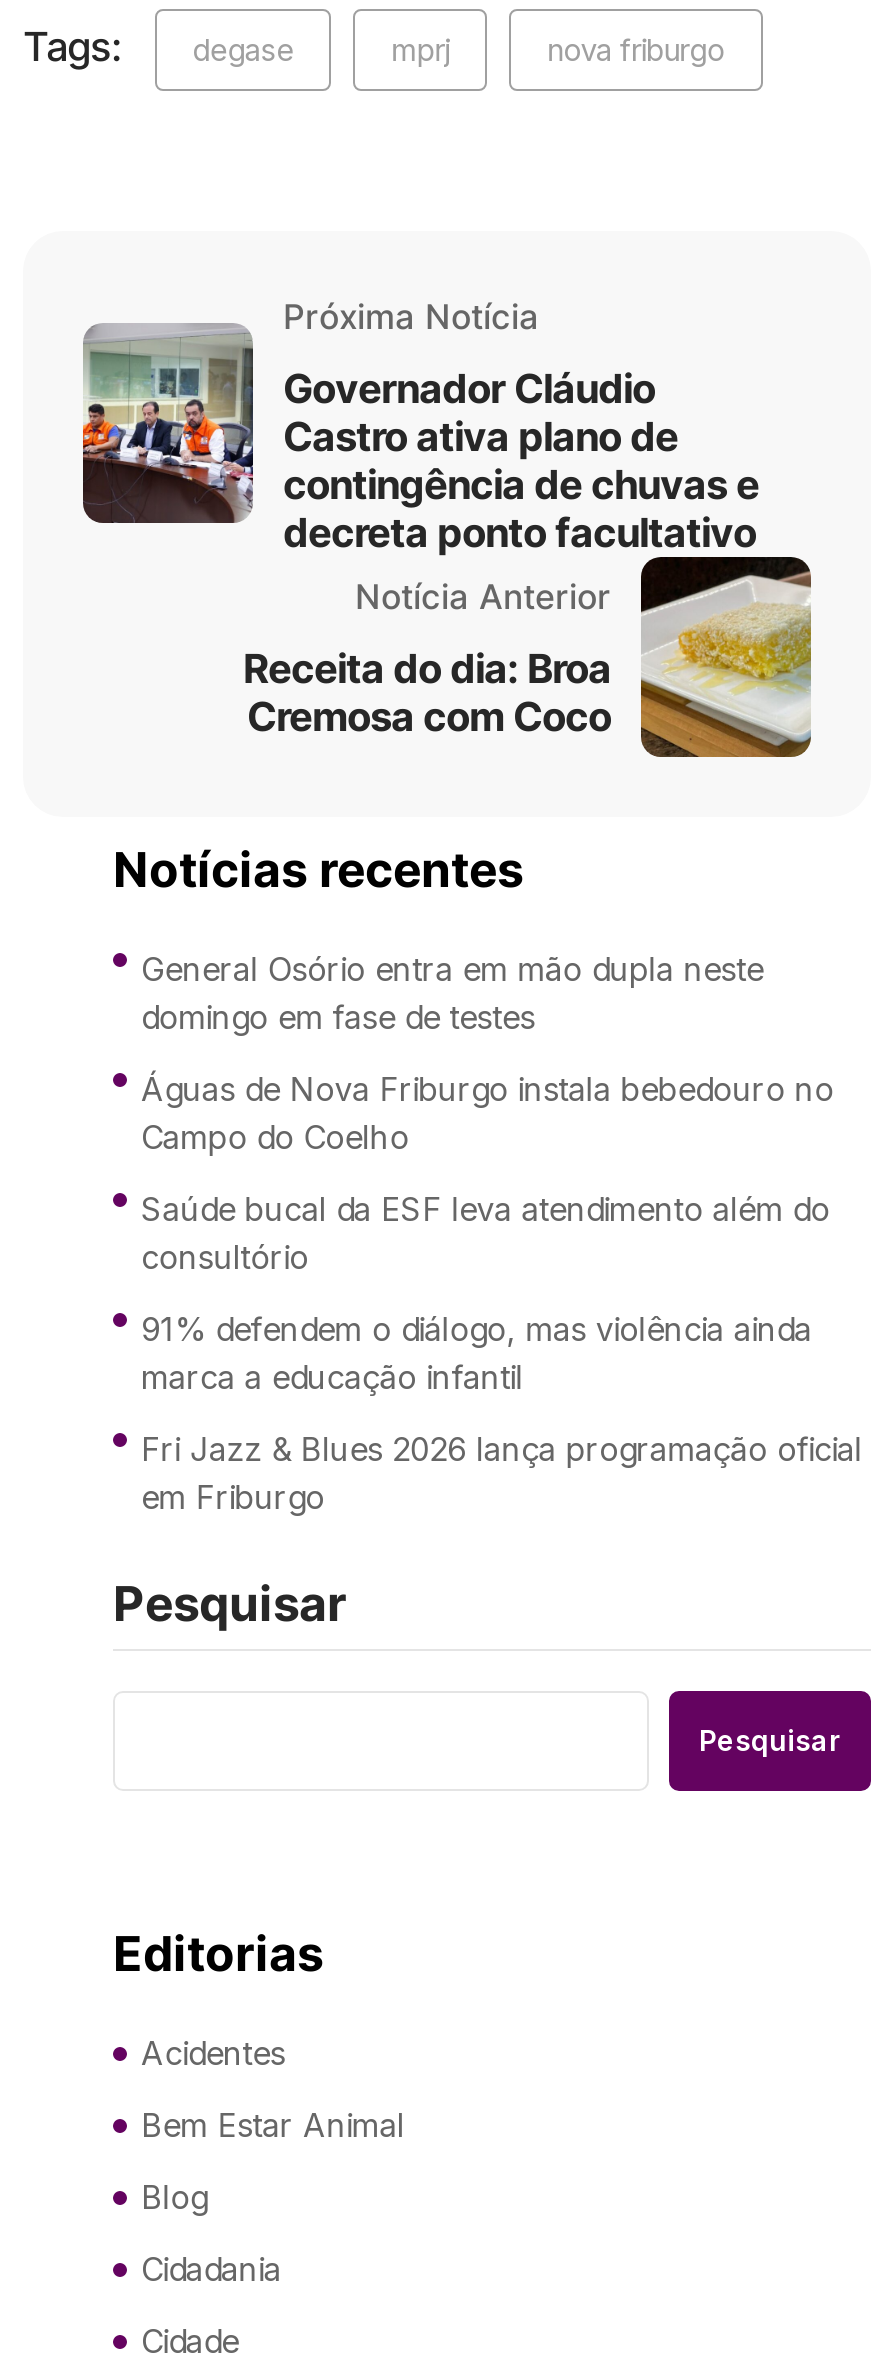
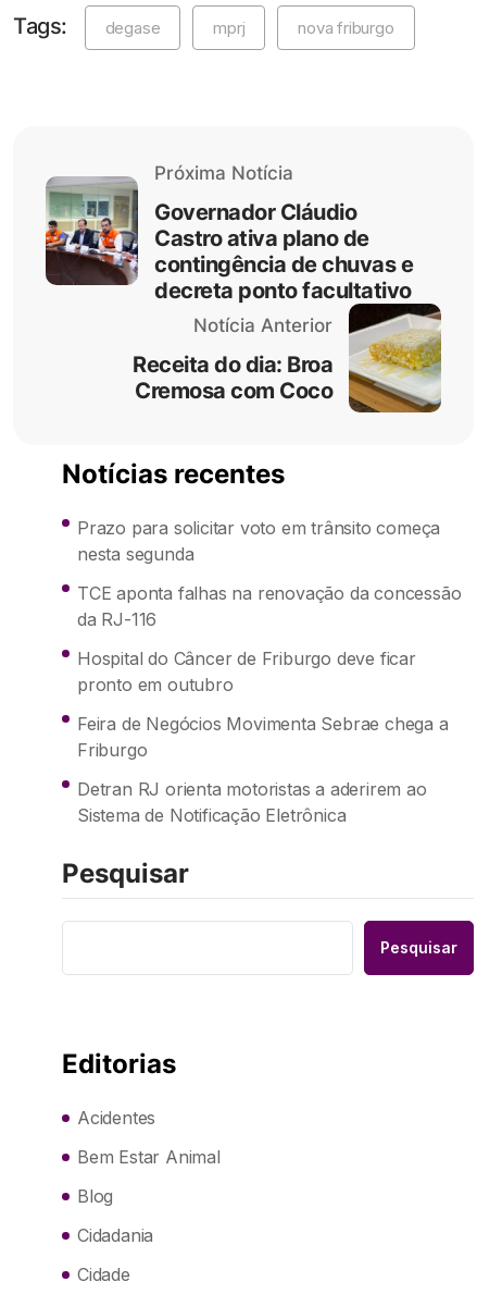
[141,948,763,1036] General Osório entra em mão dupla neste | domingo em fase de testes -> [77,517,440,564] Prazo para solicitar voto em trânsito começa | nesta segunda
[141,1068,834,1156] Águas de Nova Friburgo instala bebedouro no | Campo do Coelho -> [77,582,461,630] TCE aponta falhas na renovação da concessão | da RJ-116
[141,1188,830,1276] Saúde bucal da ESF leva atendimento além do | consultório -> [77,647,416,695] Hospital do Câncer de Friburgo deve ficar | pronto em outubro
[141,1308,812,1396] 91% defendem o diálogo, mas violência ainda | marca a educação infantil -> [77,712,448,760] Feira de Negócios Movimenta Sebrae chega a | Friburgo
[141,1428,862,1516] Fri Jazz & Blues 2026 lança programação oficial | em Friburgo -> [77,778,427,826] Detran RJ orienta motoristas a aderirem ao | Sistema de Notificação Eletrônica

